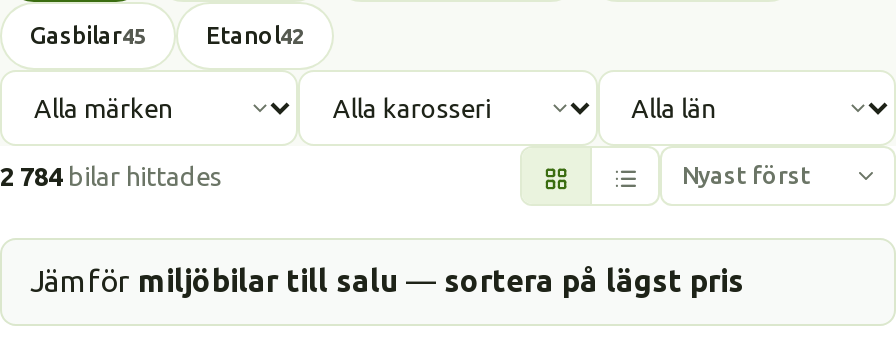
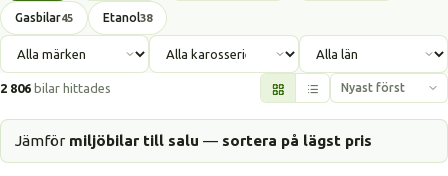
[206,22,304,48] Etanol 42 -> [103,11,152,24] Etanol 38
[0,161,222,189] 2 784 bilar hittades -> [0,80,111,94] 2 806 bilar hittades

